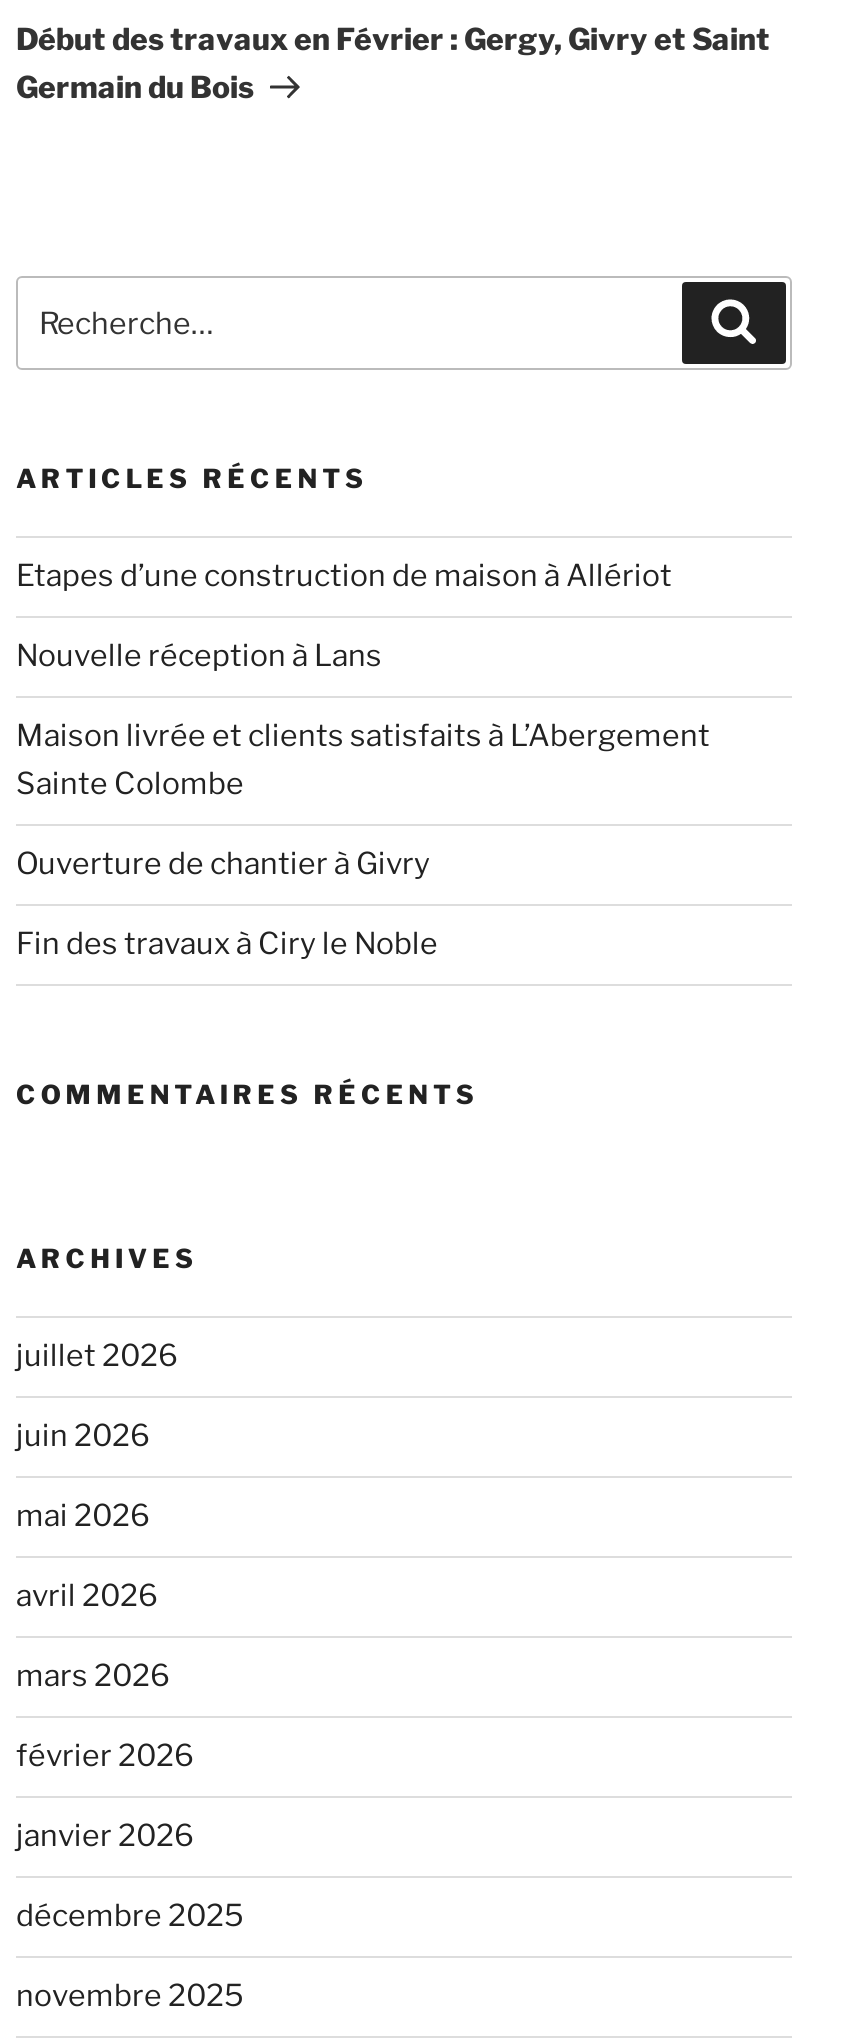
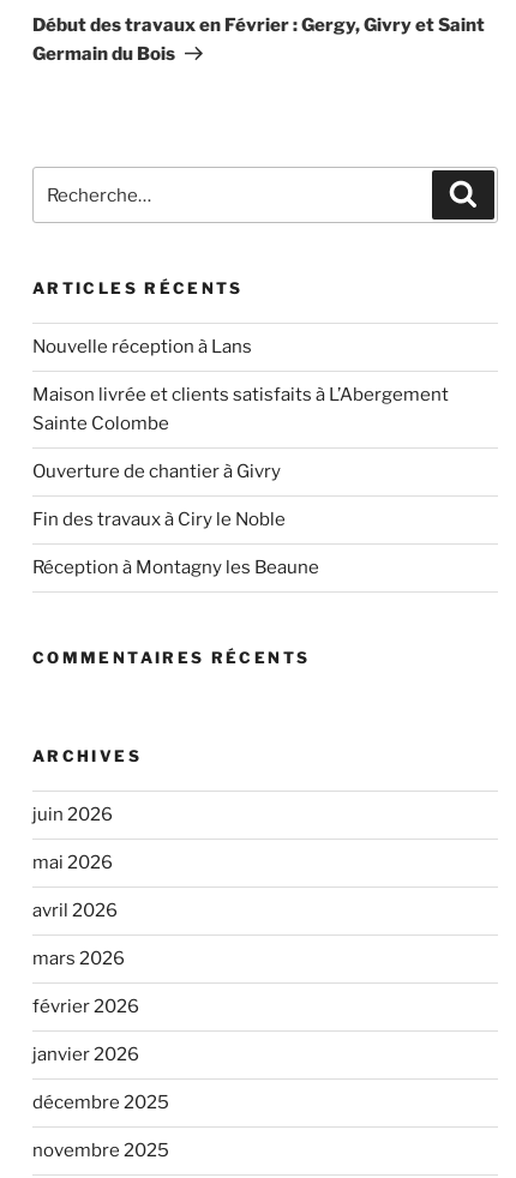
[16,558,672,594] Etapes d’une construction de maison à Allériot -> none
none -> [32,557,319,578] Réception à Montagny les Beaune
[16,1338,178,1374] juillet 2026 -> none

